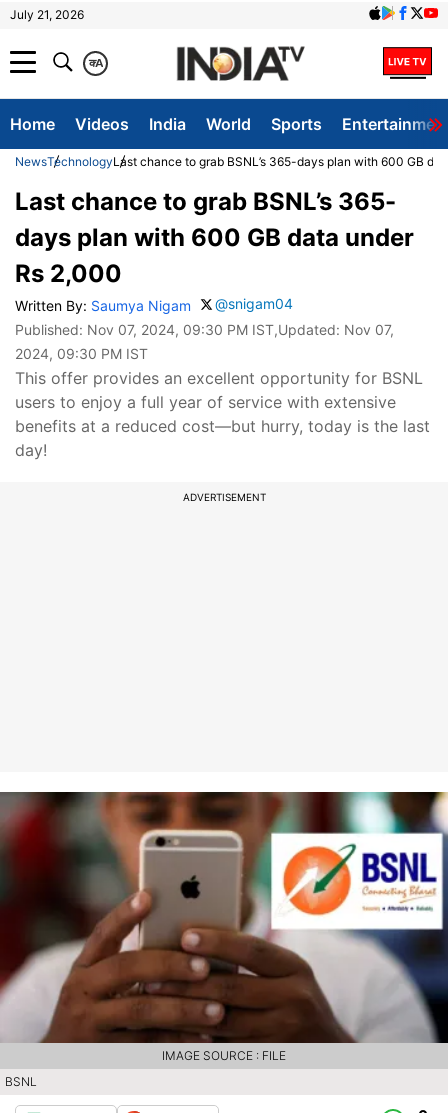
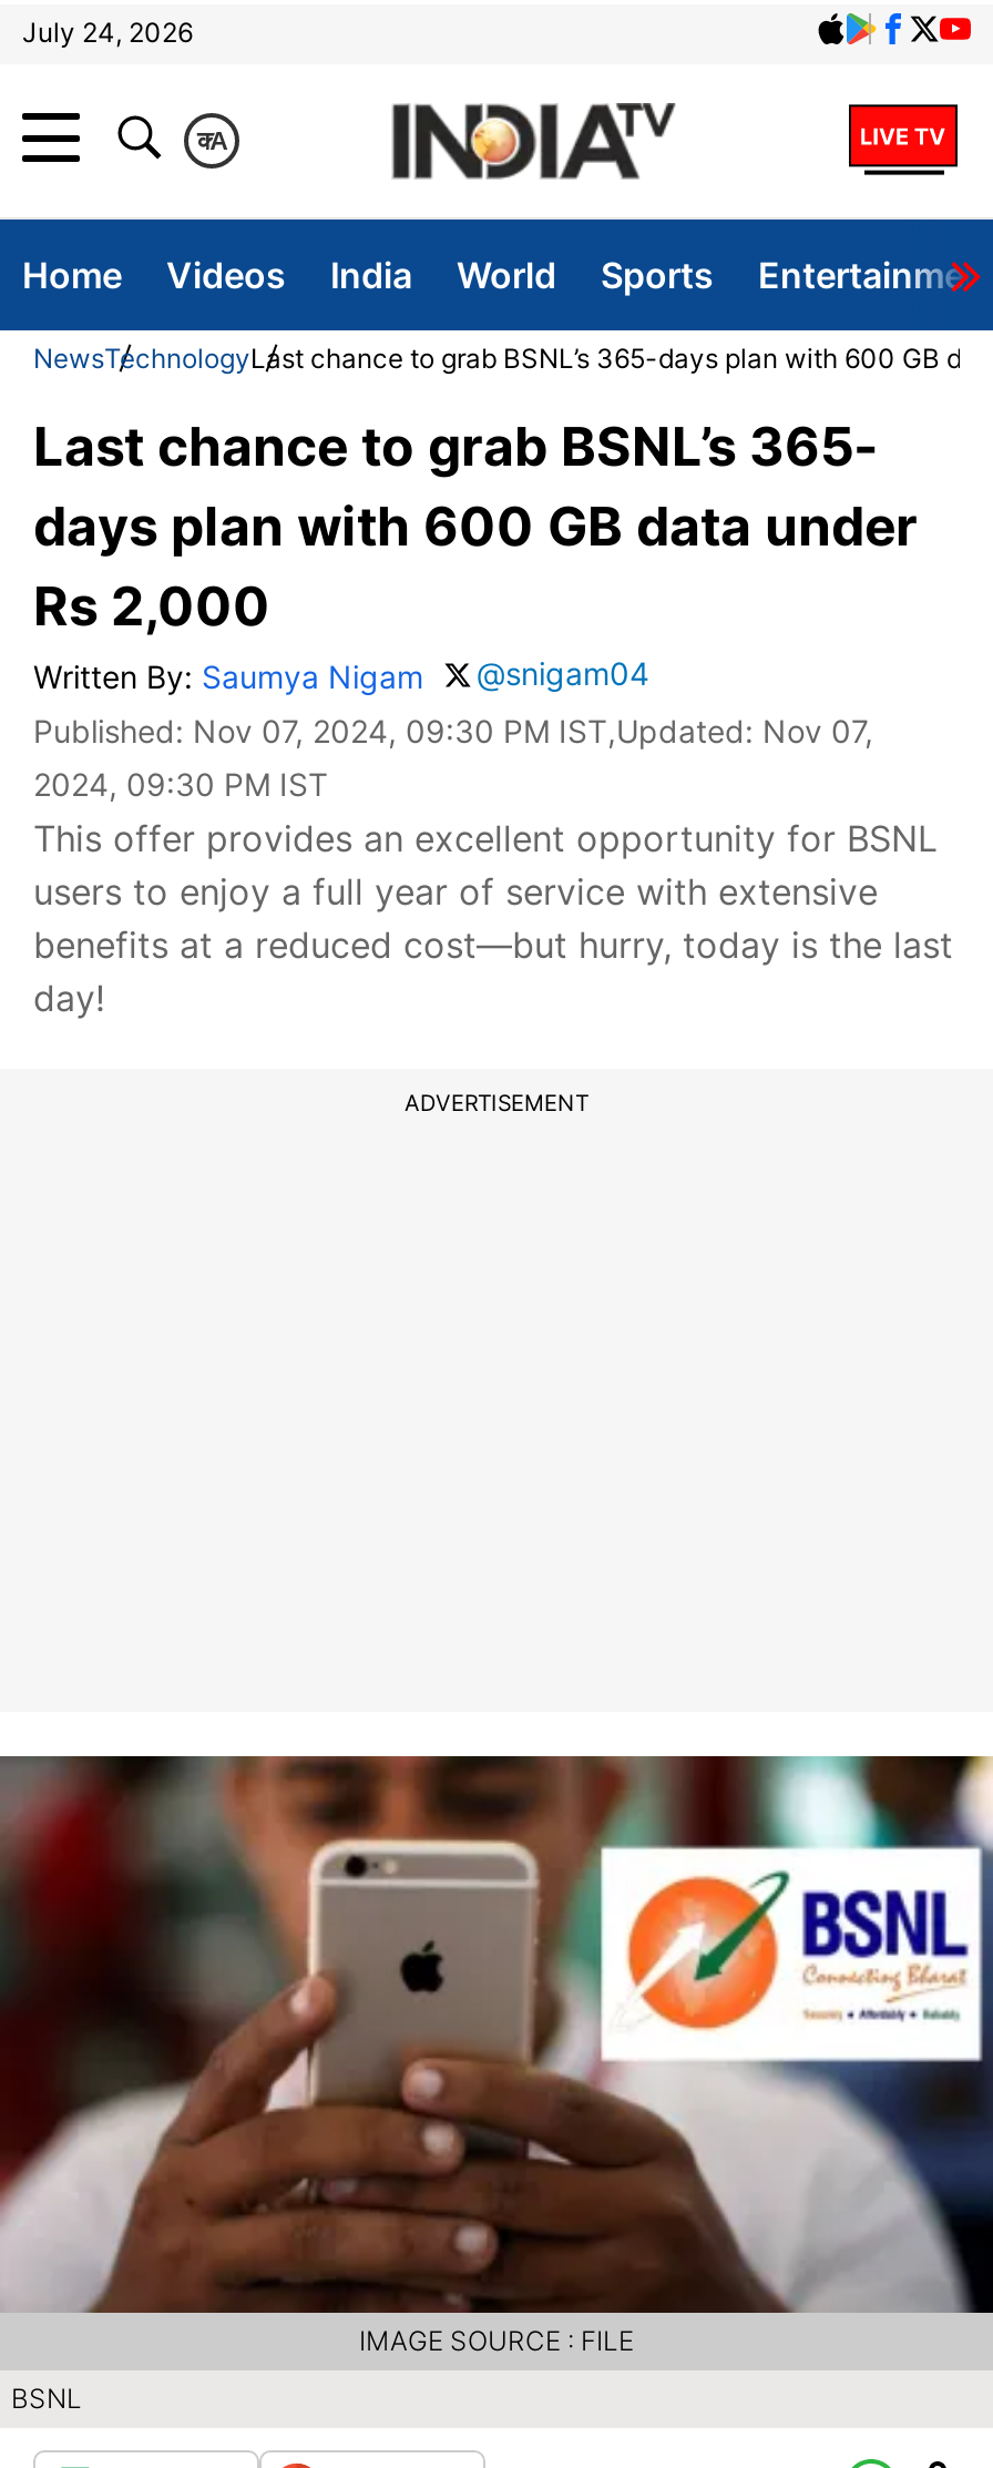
[10,7,84,22] July 21, 2026 -> [22,16,193,49] July 24, 2026

